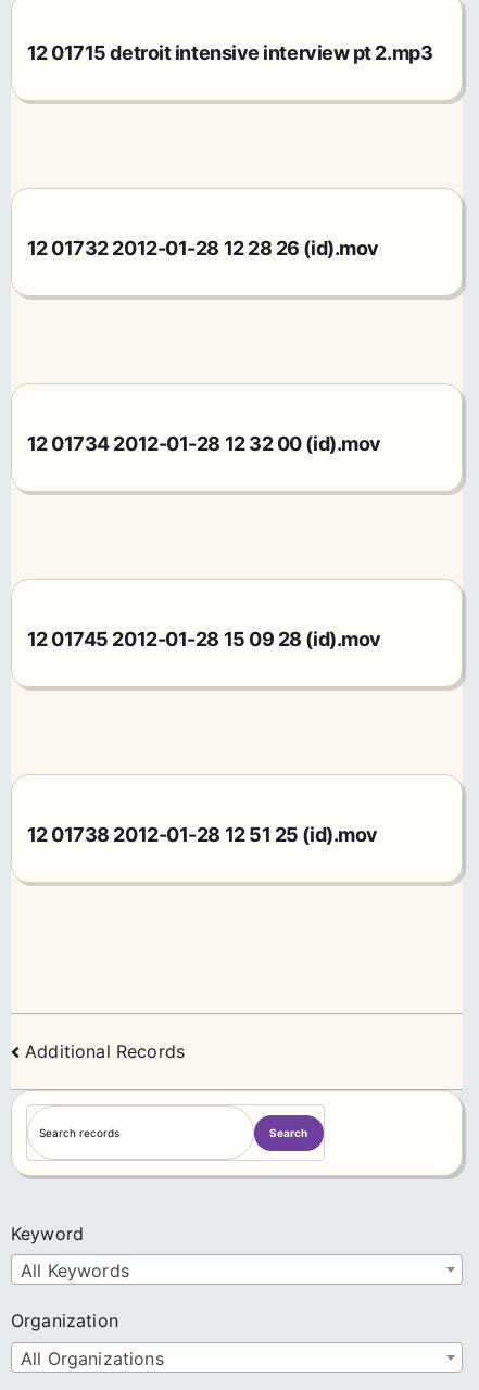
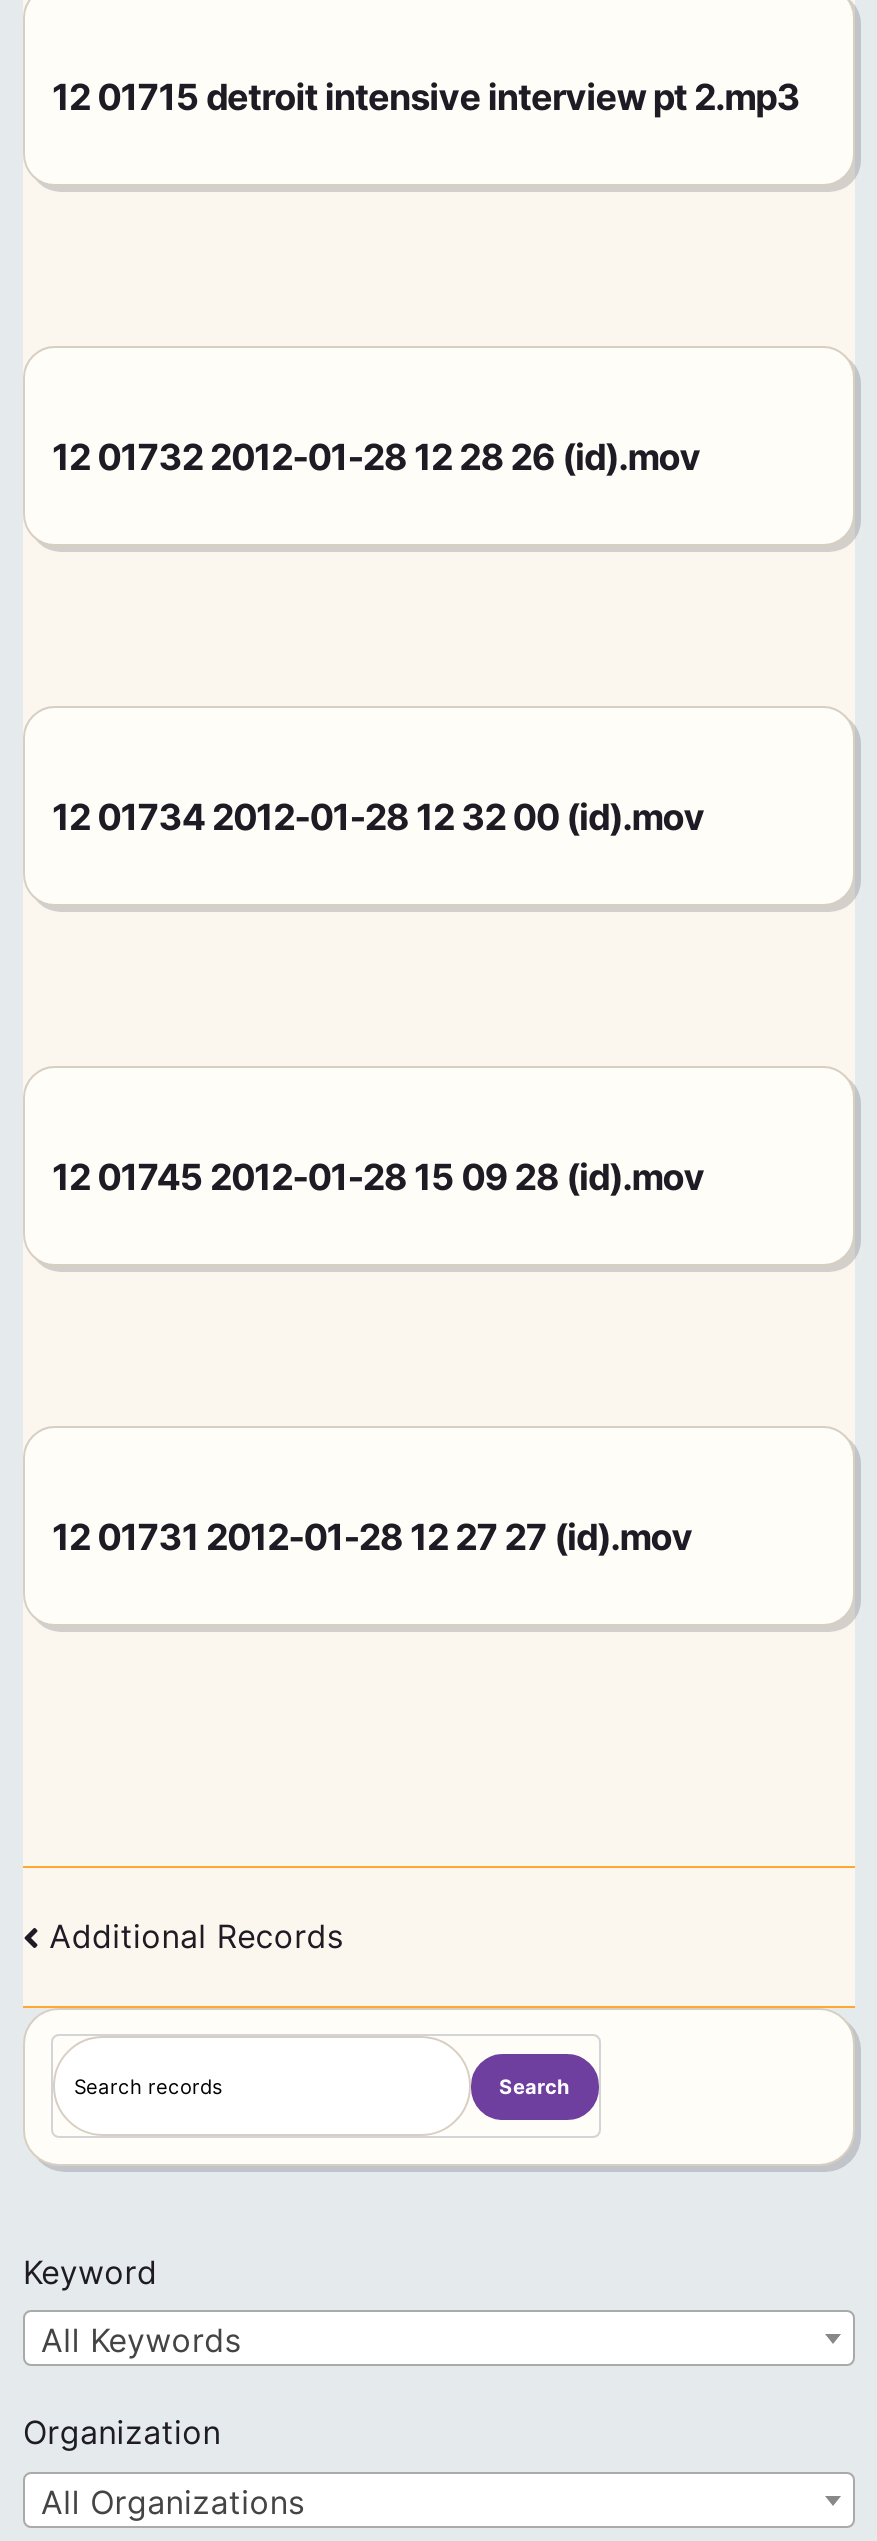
[27,823,378,845] 12 01738 2012-01-28 12 51 25 (id).mov -> [52,1515,693,1557] 12 01731 2012-01-28 12 27 27 (id).mov

